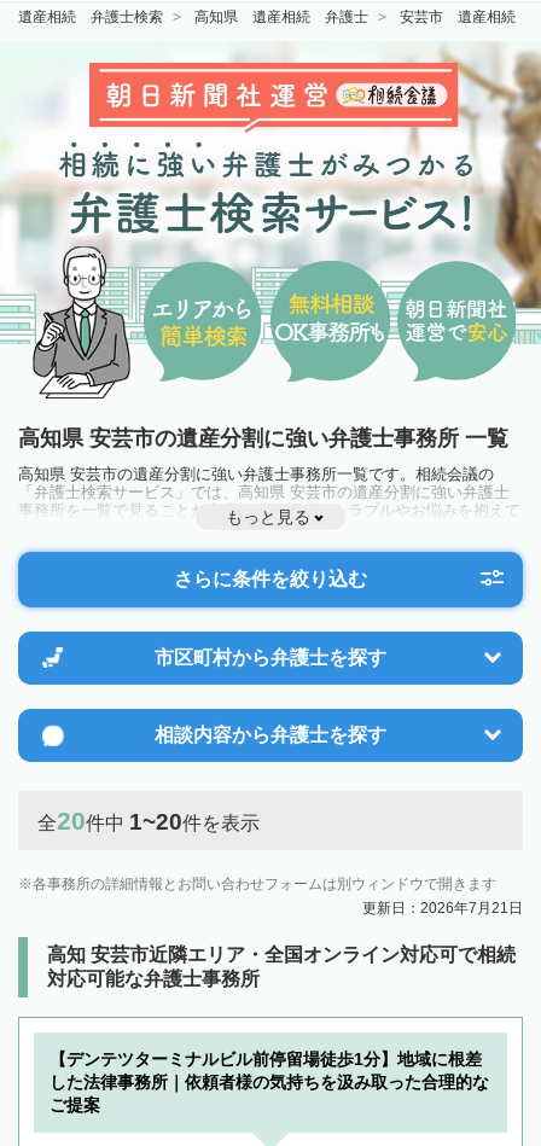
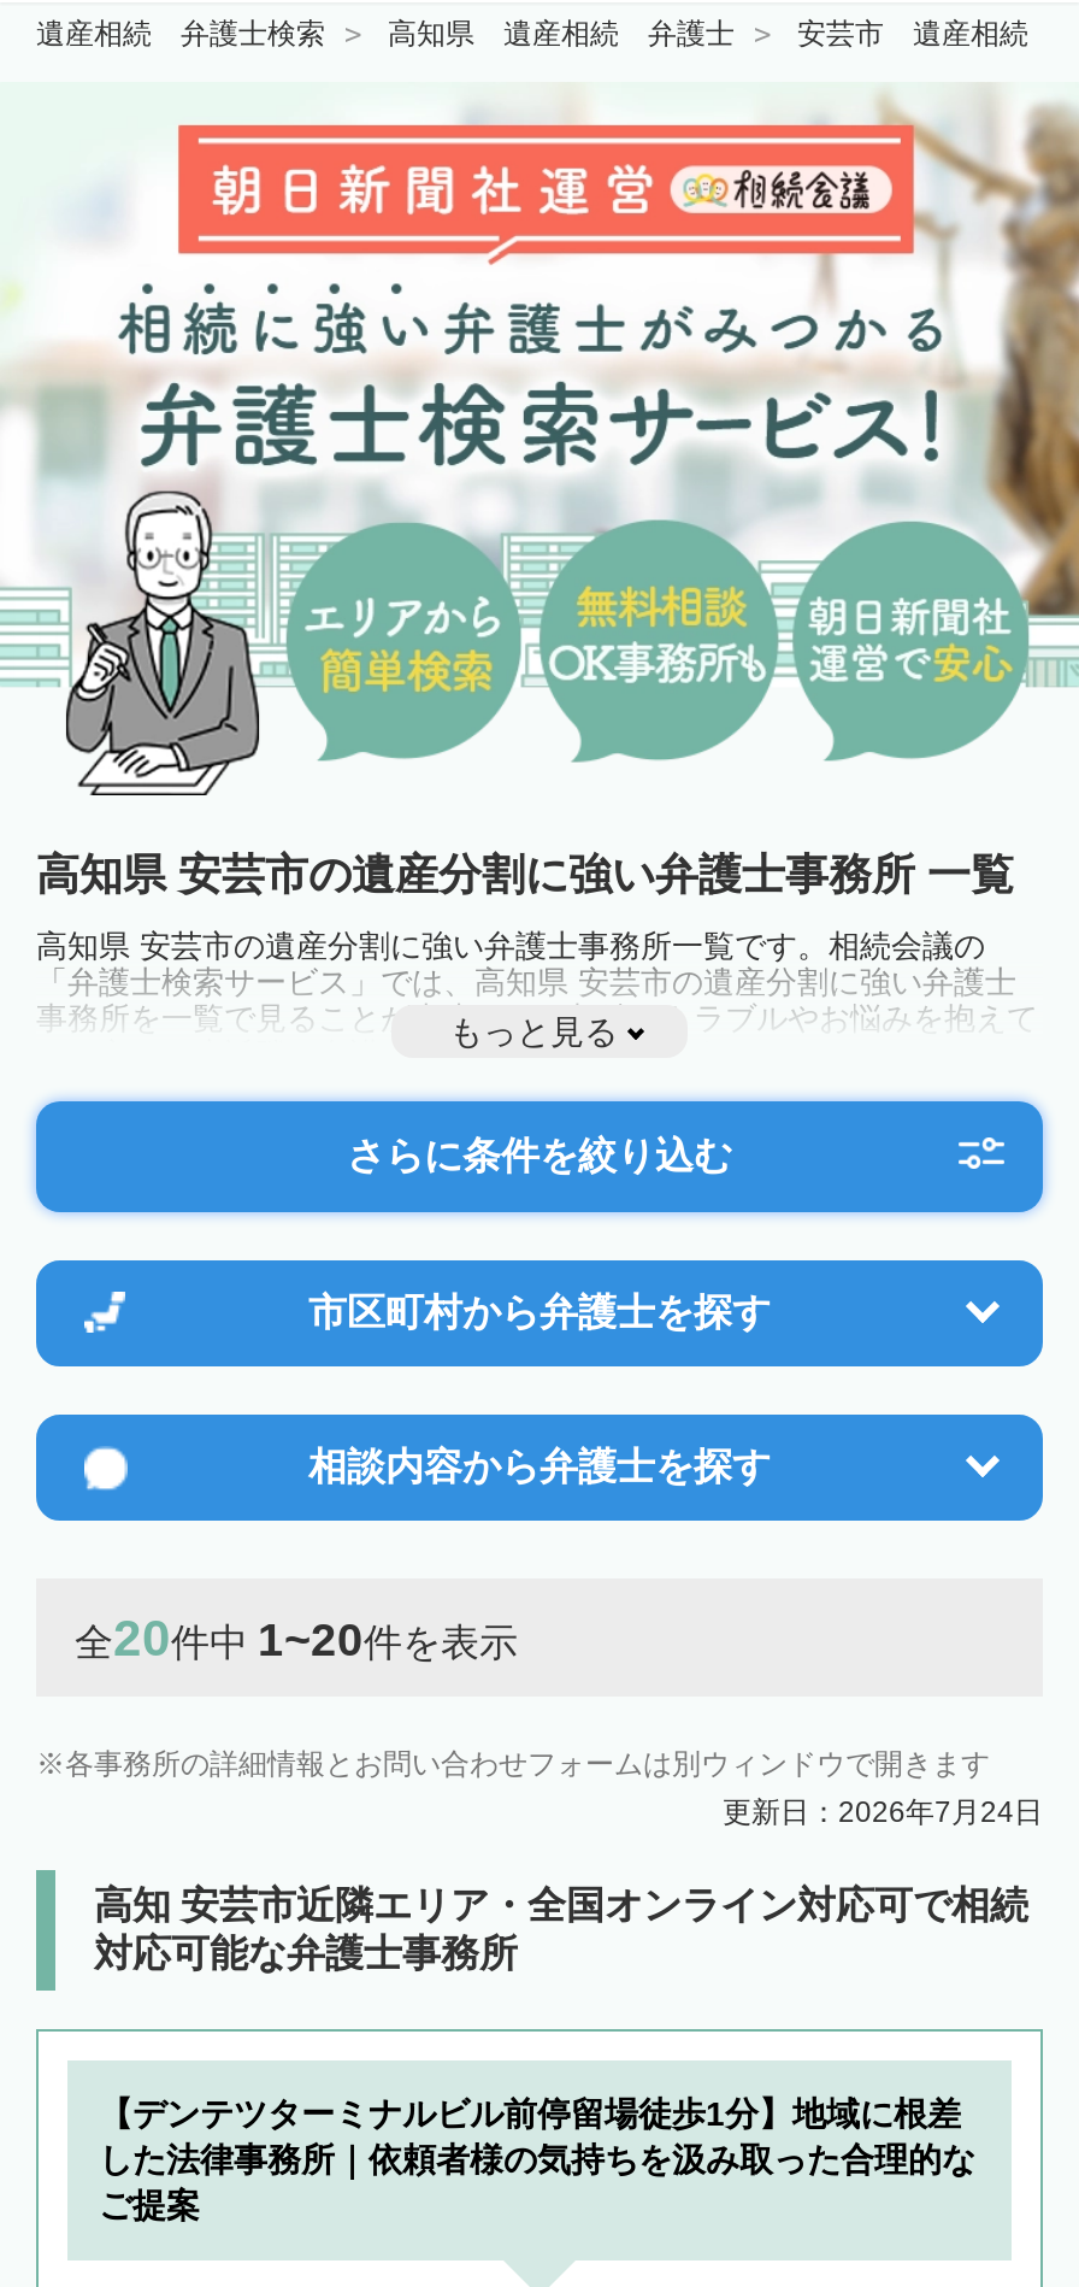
[362,900,523,917] 更新日：2026年7月21日 -> [723,1796,1043,1829] 更新日：2026年7月24日

